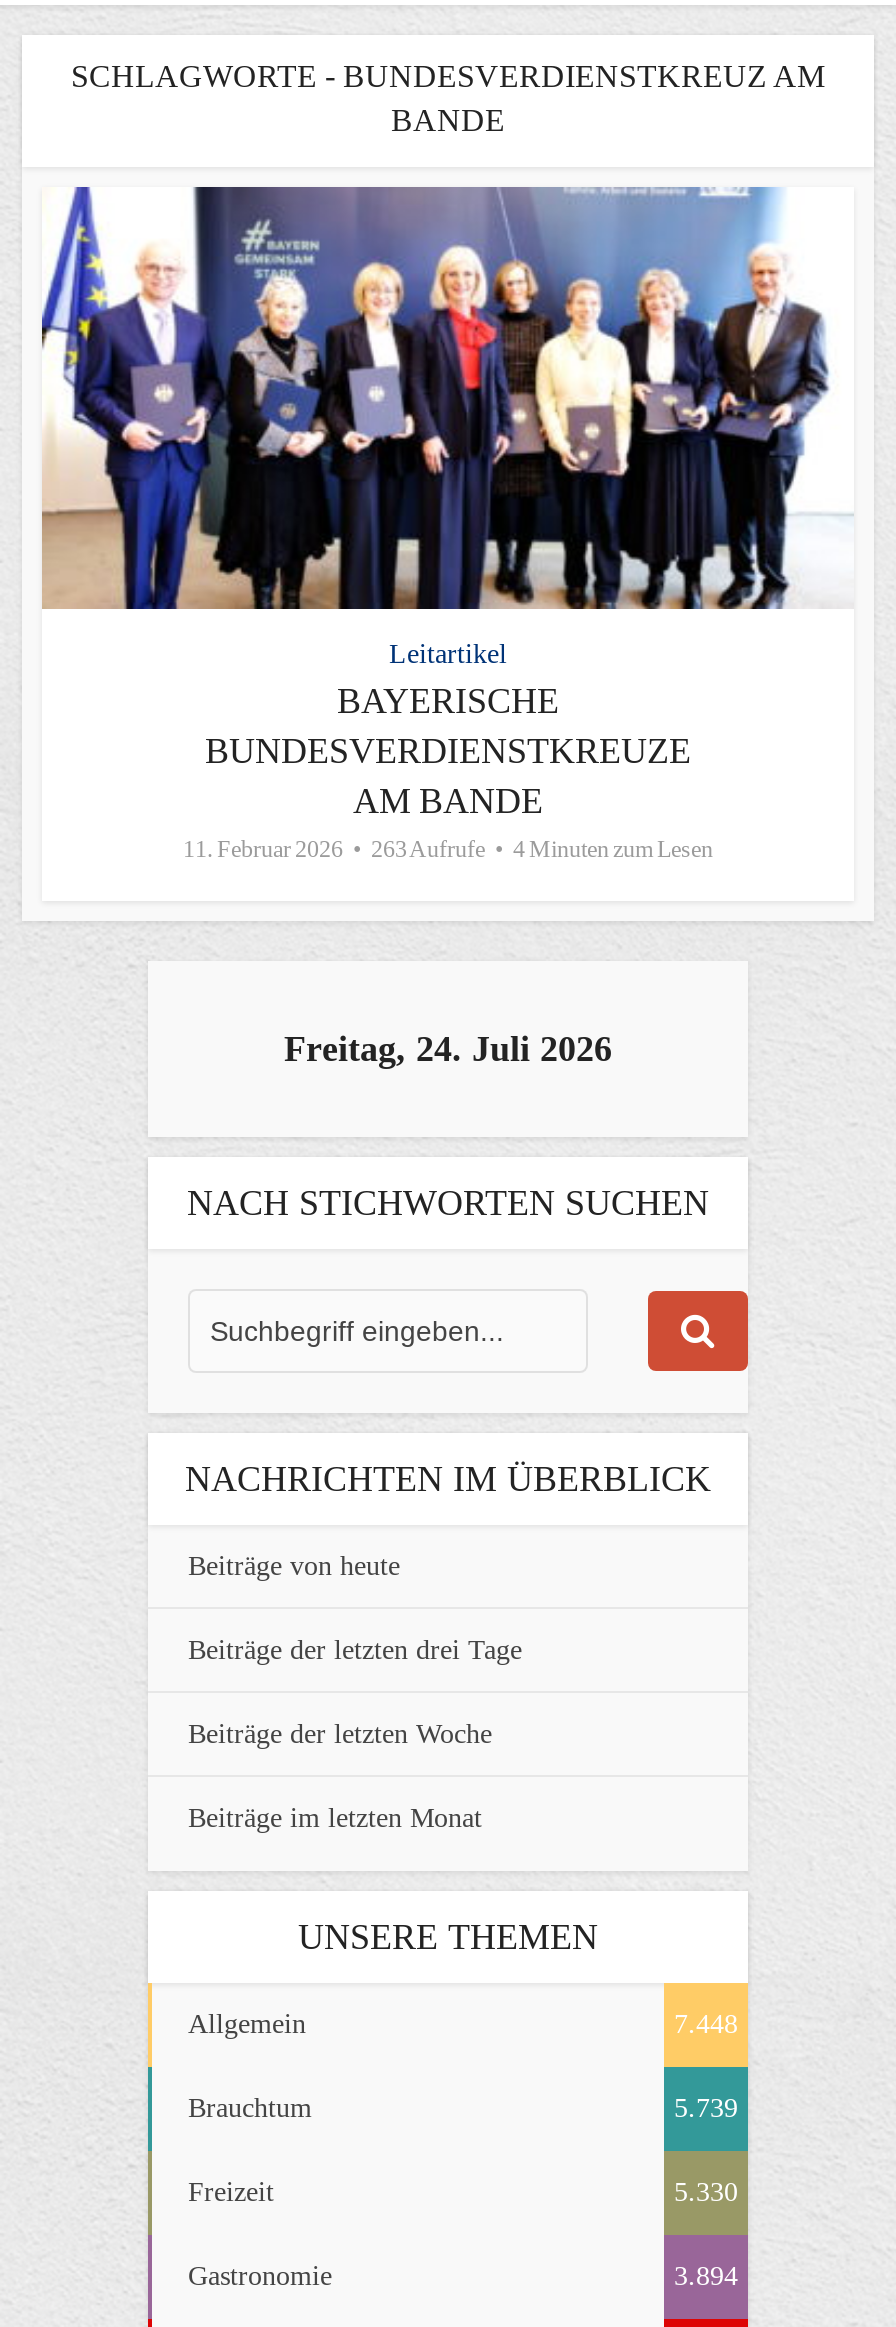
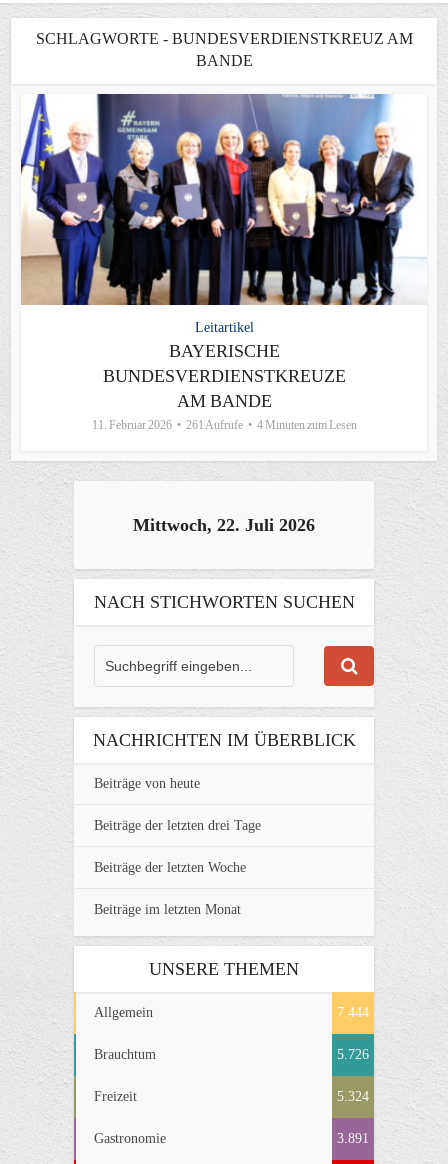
[183,835,713,863] 11. Februar 2026 263 Aufrufe 4 Minuten zum Lesen -> [91,418,356,432] 11. Februar 2026 261 Aufrufe 4 Minuten zum Lesen
[284,1029,612,1069] Freitag, 24. Juli 2026 -> [133,515,315,535] Mittwoch, 22. Juli 2026
[674,2009,738,2039] 7.448 -> [337,1005,369,1020] 7.444
[674,2093,738,2123] 5.739 -> [337,1047,369,1062] 5.726
[674,2177,738,2207] 5.330 -> [337,1089,369,1104] 5.324
[674,2261,738,2291] 3.894 -> [337,1131,369,1146] 3.891

